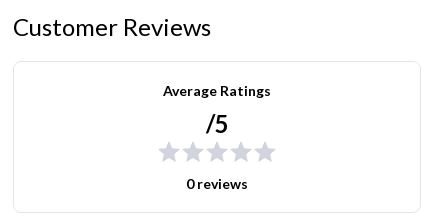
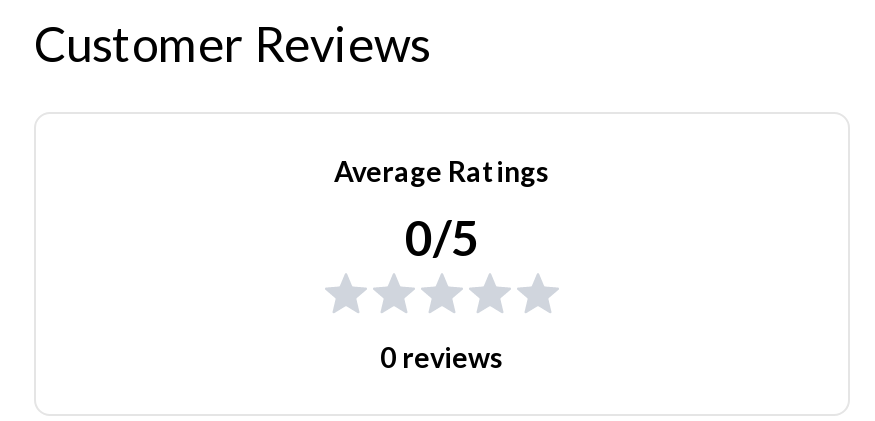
[205,109,228,138] /5 -> [405,208,479,266] 0/5

